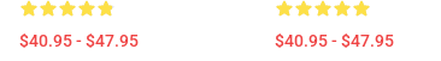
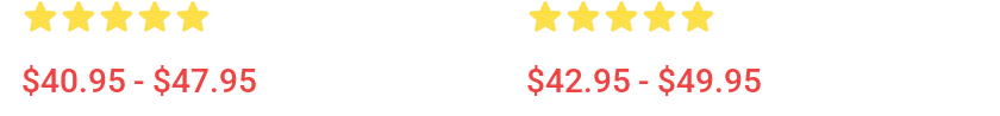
[275,31,394,50] $40.95 - $47.95 -> [526,62,762,99] $42.95 - $49.95

